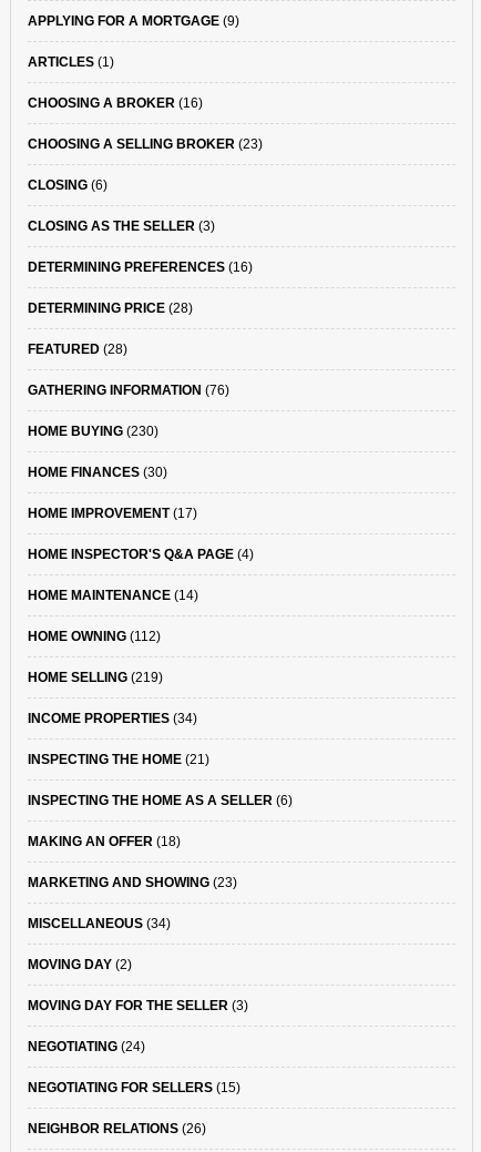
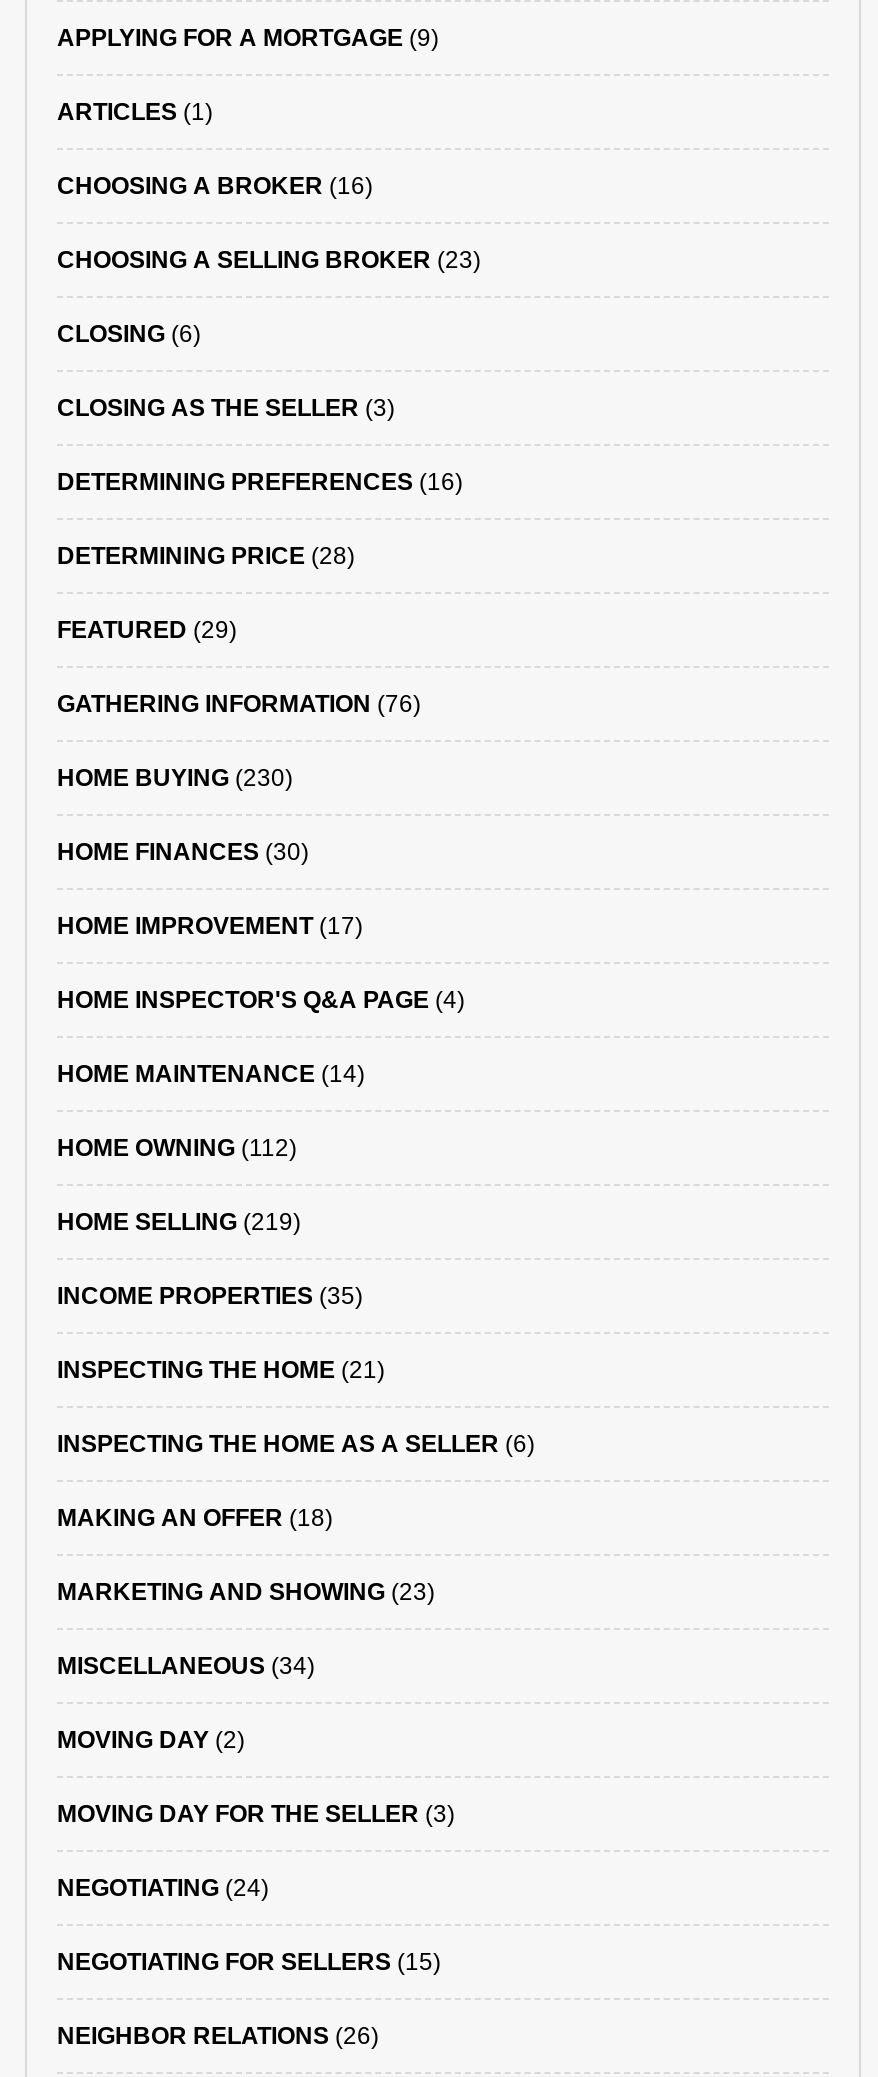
[28,342,127,357] FEATURED (28) -> [57,617,237,645] FEATURED (29)
[28,711,197,727] INCOME PROPERTIES (34) -> [57,1283,363,1311] INCOME PROPERTIES (35)

